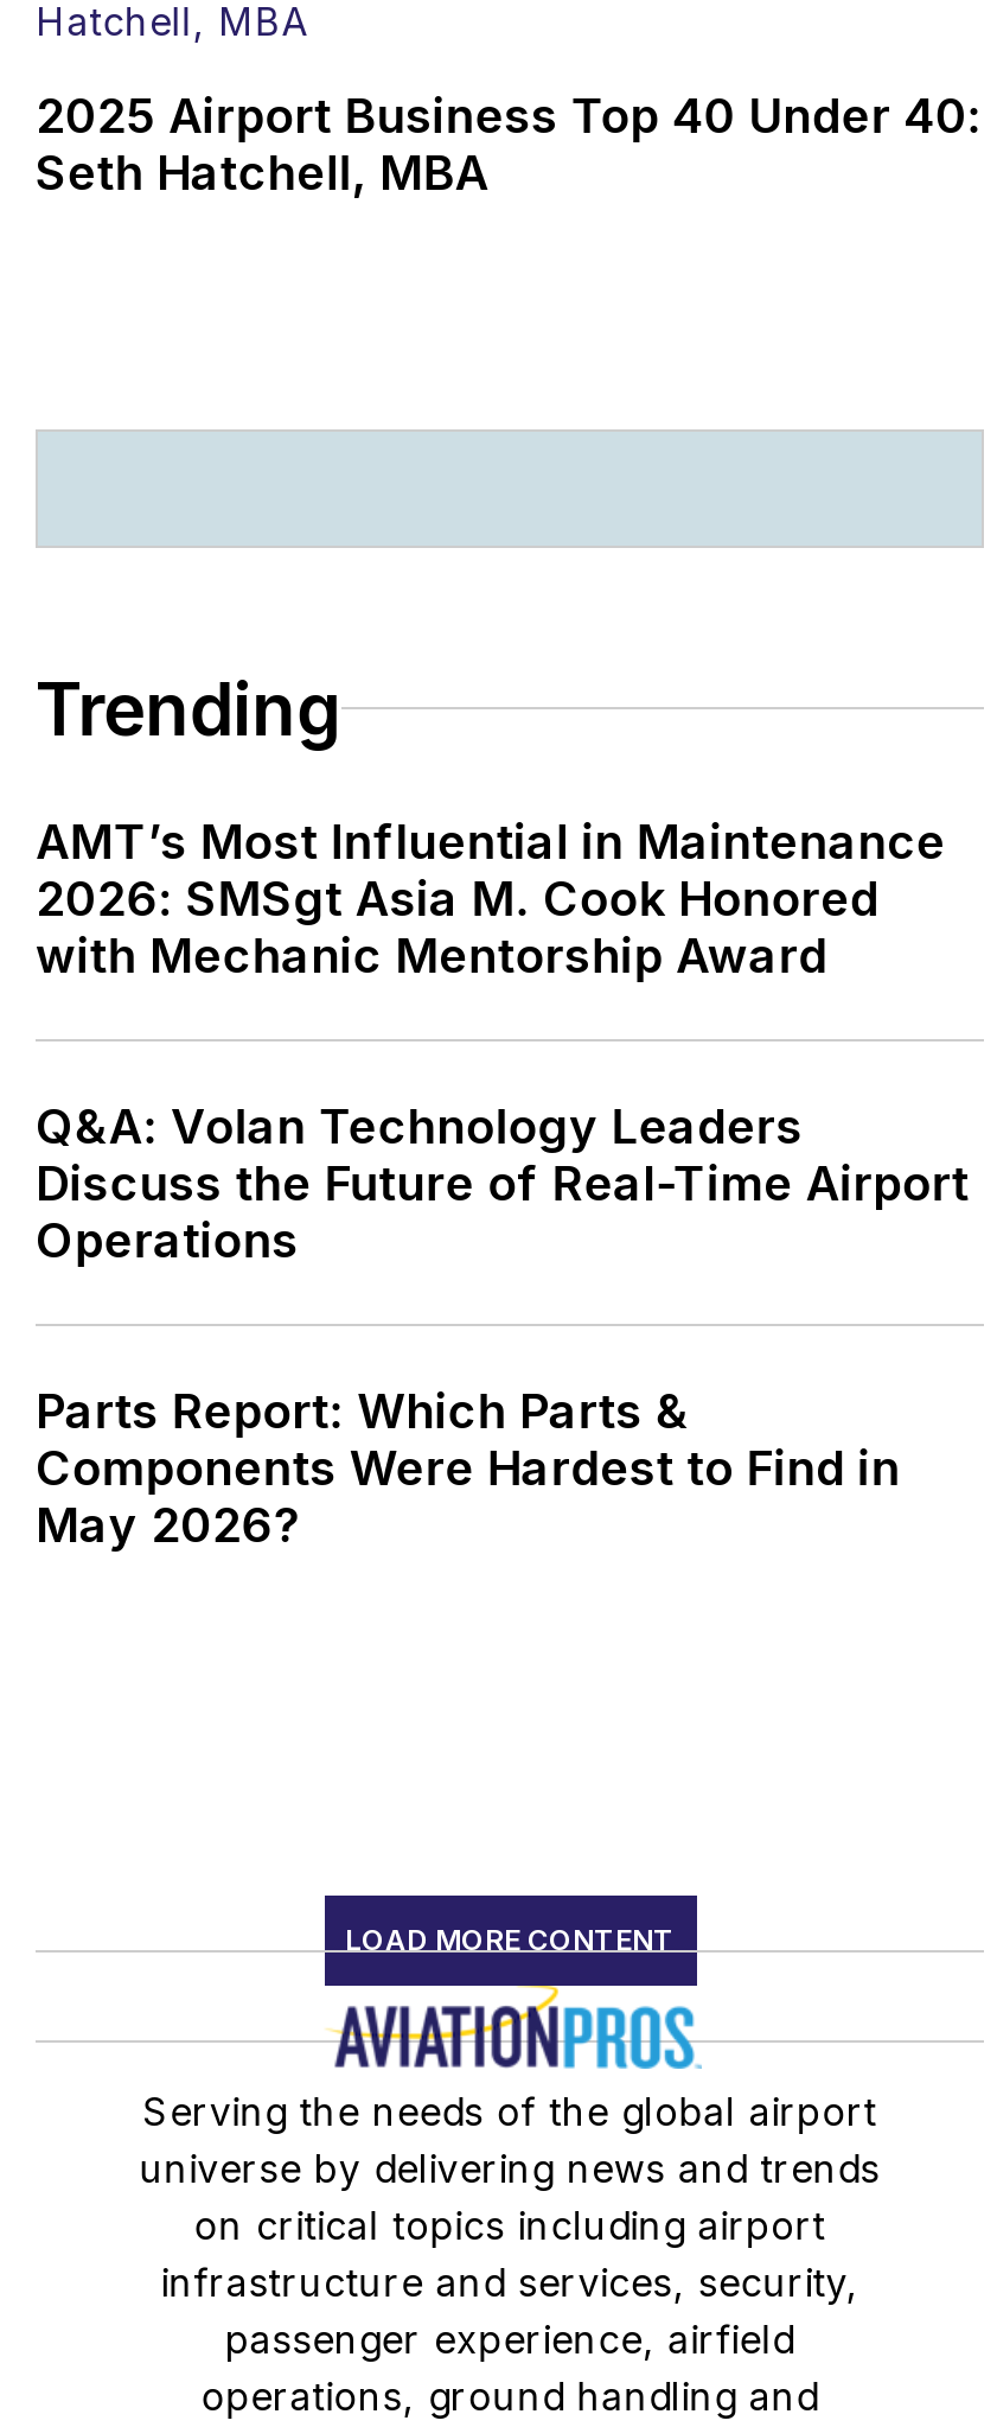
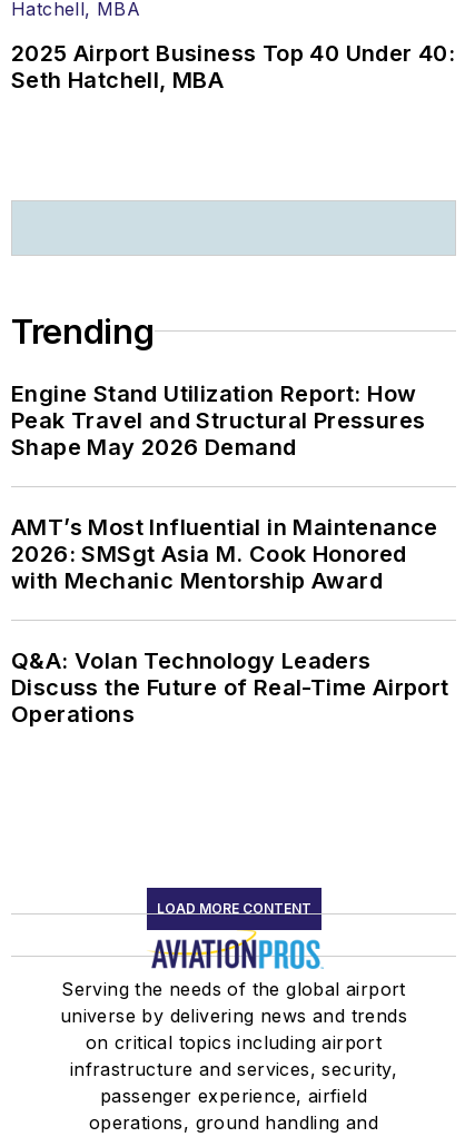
none -> [11,380,425,460] Engine Stand Utilization Report: How | Peak Travel and Structural Pressures | Shape May 2026 Demand
moved [36,813,974,1269] -> [11,514,451,727]: AMT’s Most Influential in Maintenance | 2026: SMSgt Asia M. Cook Honored | with Mechanic Mentorship Award | Q&A: Volan Technology Leaders | Discuss the Future of Real-Time Airport | Operations
[36,1383,900,1553] Parts Report: Which Parts & | Components Were Hardest to Find in | May 2026? -> none

